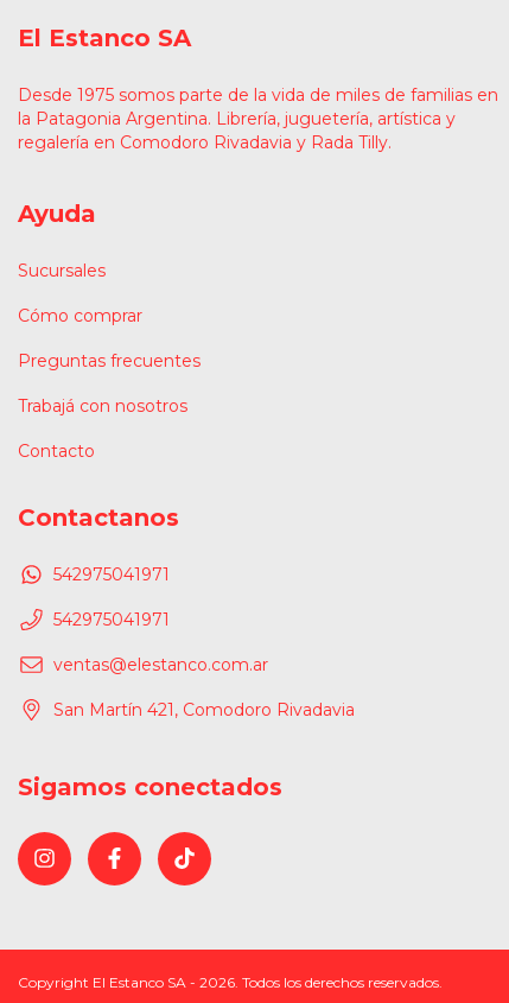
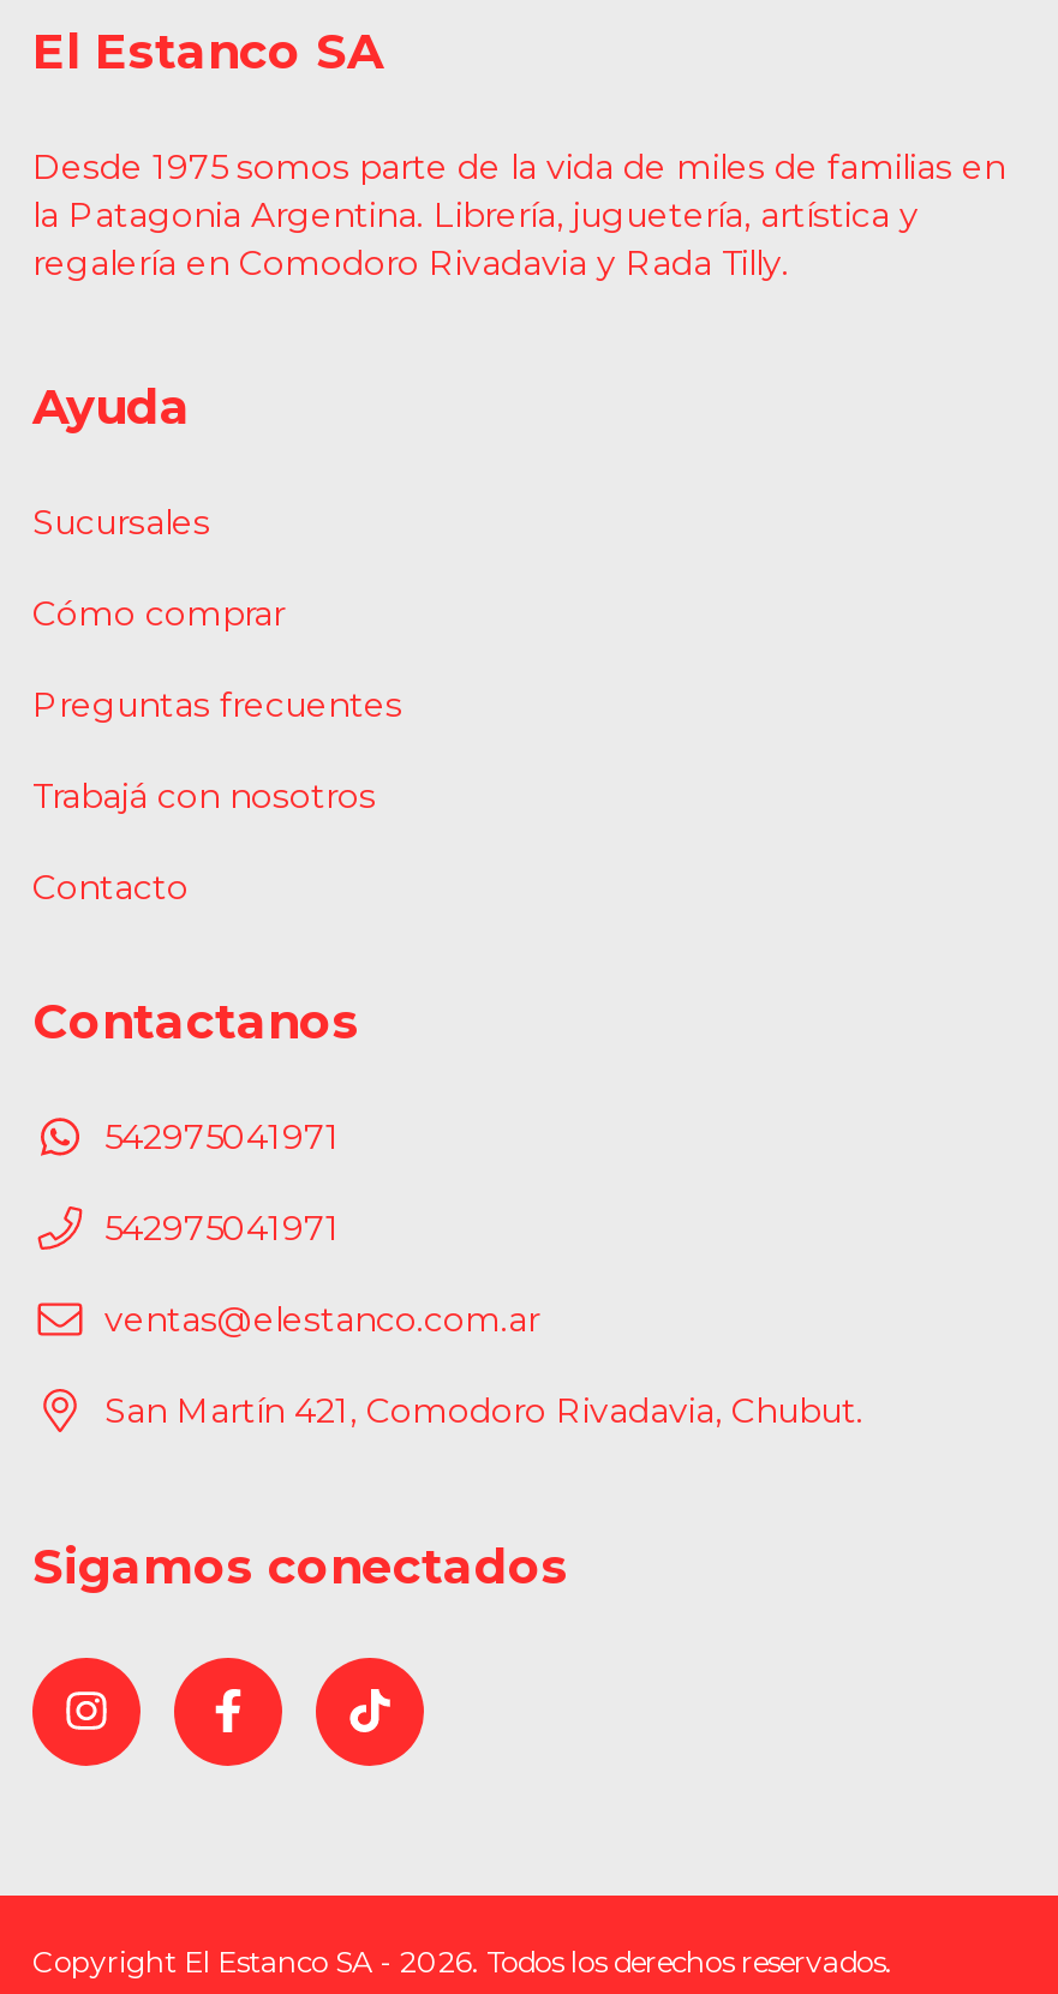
[53,699,355,720] San Martín 421, Comodoro Rivadavia -> [104,1388,863,1431] San Martín 421, Comodoro Rivadavia, Chubut.

